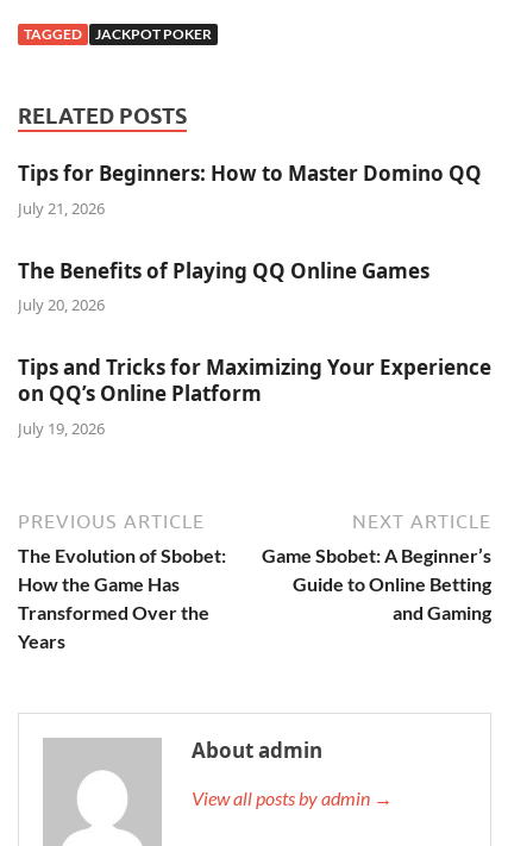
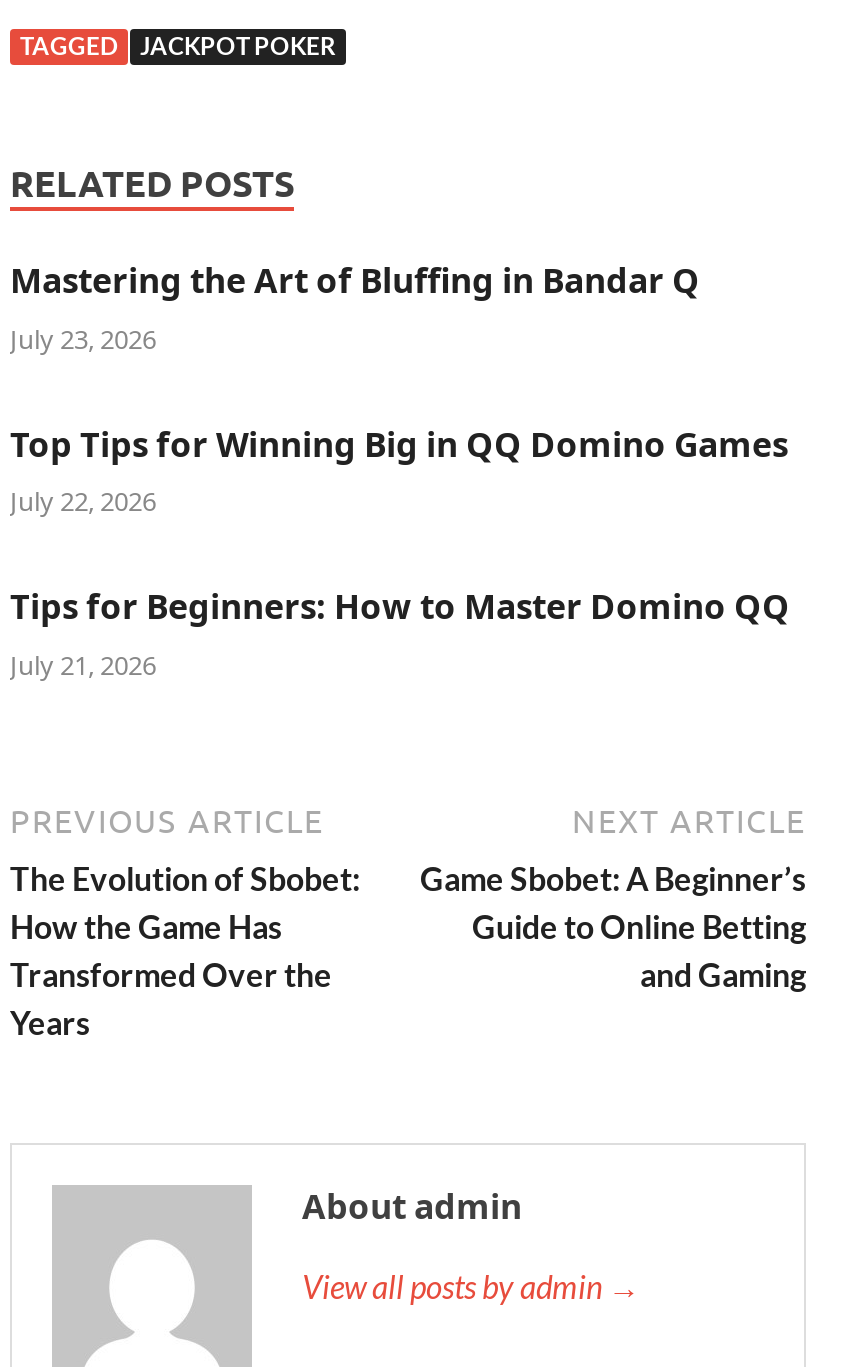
none -> [10,258,788,520] Mastering the Art of Bluffing in Bandar Q | July 23, 2026 | Top Tips for Winning Big in QQ Domino Games | July 22, 2026
moved [18,160,482,219] -> [10,584,790,683]: Tips for Beginners: How to Master Domino QQ | July 21, 2026
[18,257,491,439] The Benefits of Playing QQ Online Games | July 20, 2026 | Tips and Tricks for Maximizing Your Experience | on QQ’s Online Platform | July 19, 2026 -> none

